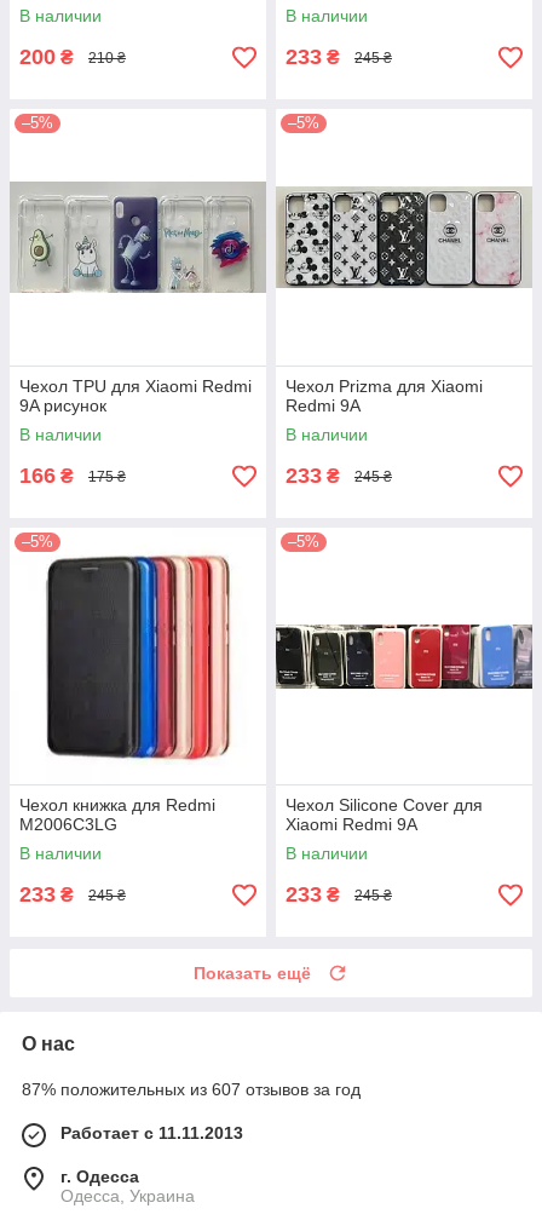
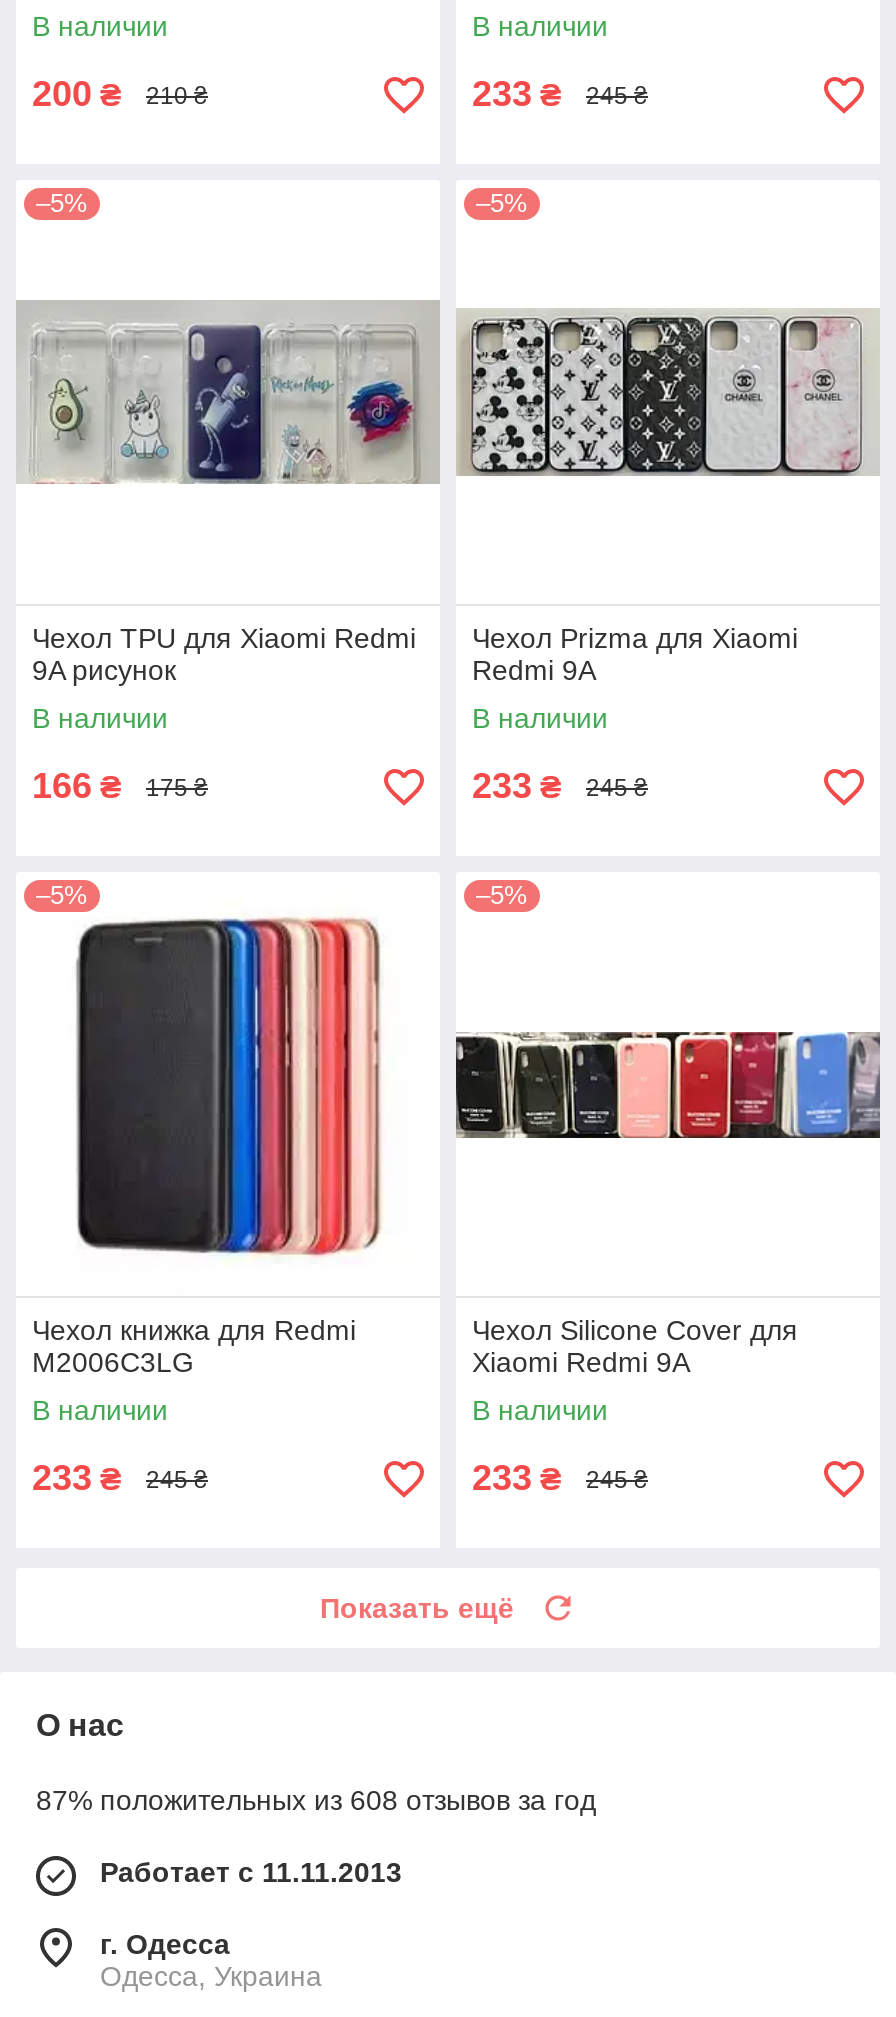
[22,1080,361,1099] 87% положительных из 607 отзывов за год -> [36,1784,596,1816] 87% положительных из 608 отзывов за год

